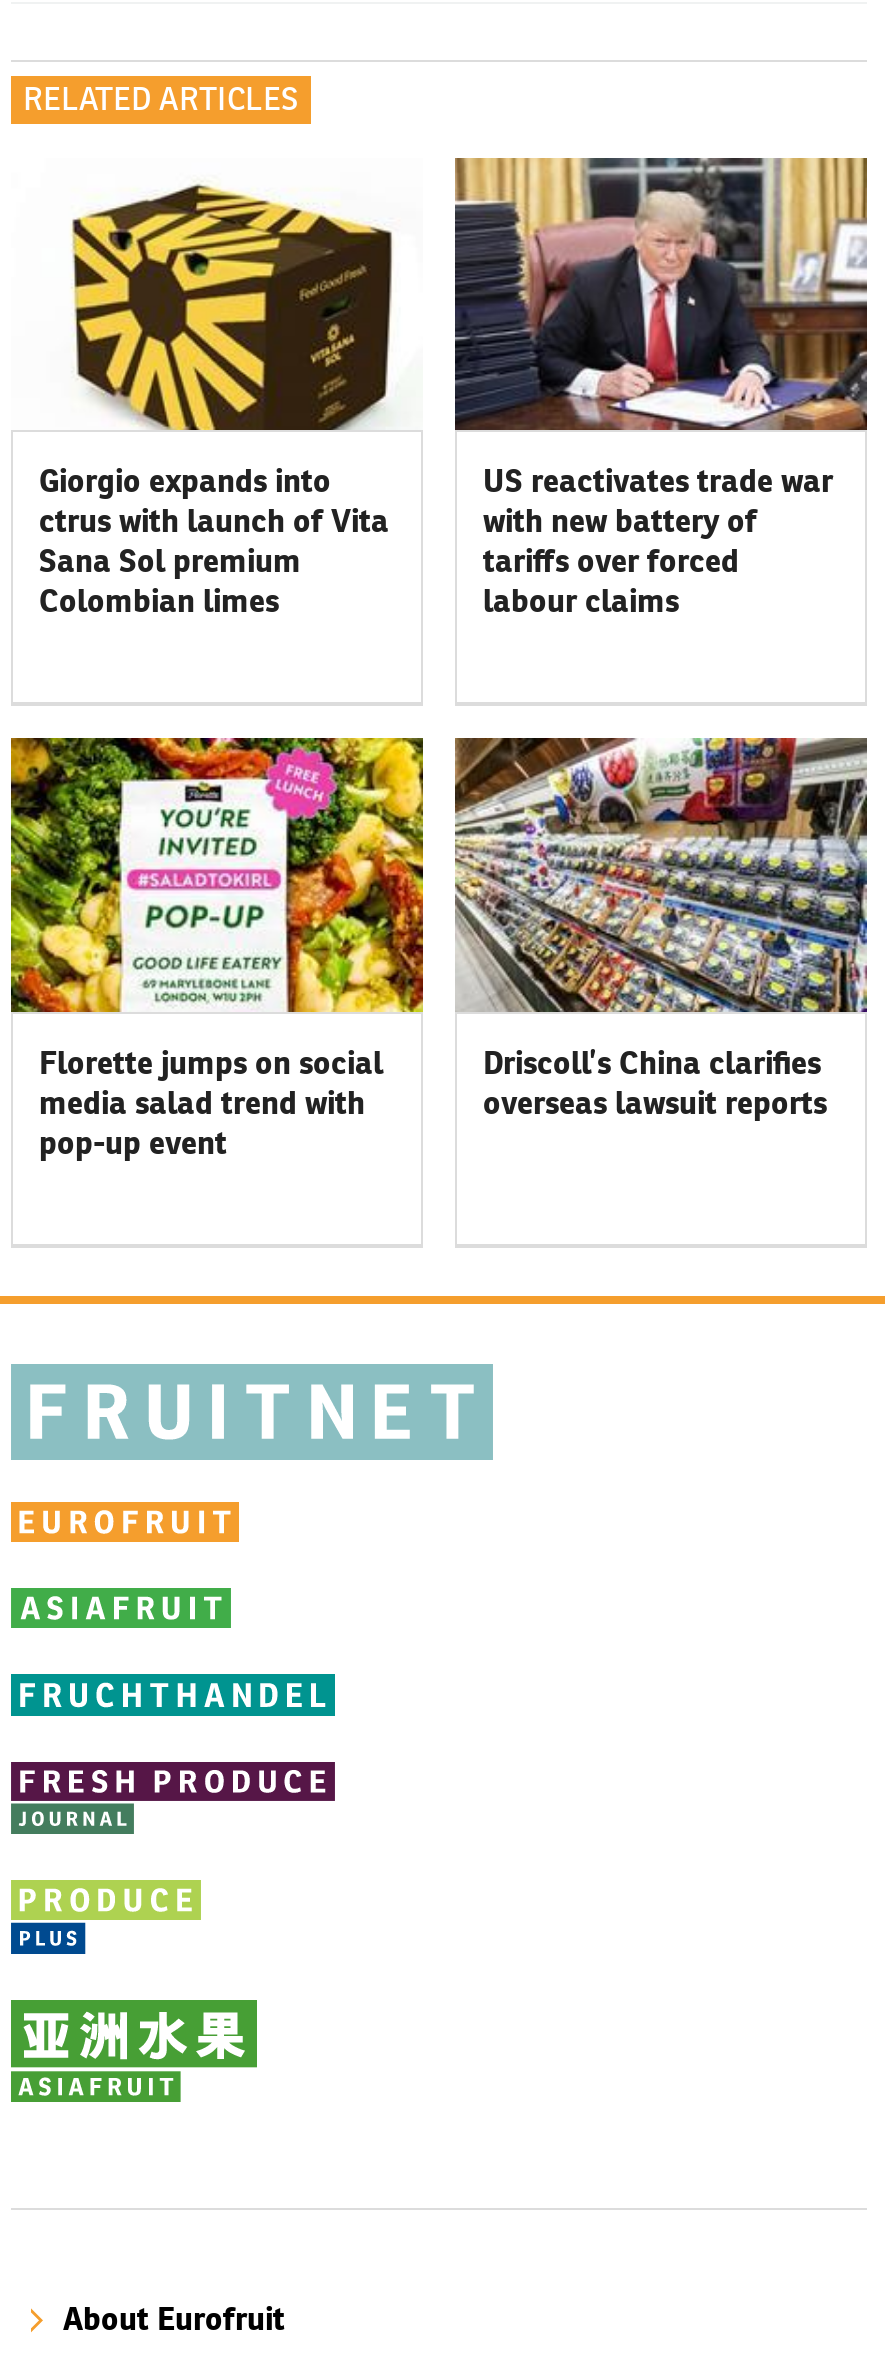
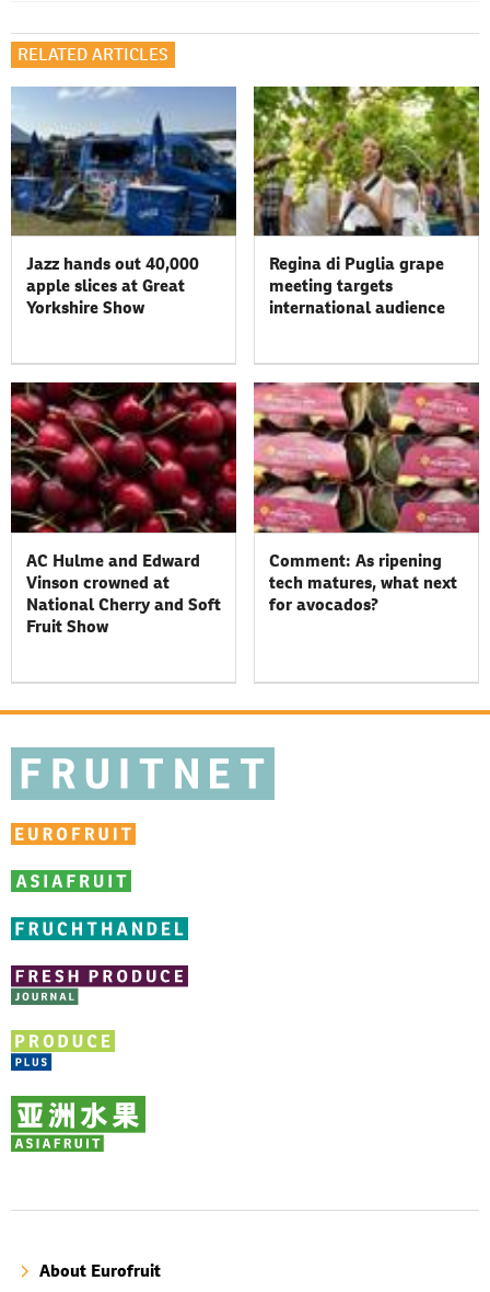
[11,158,423,623] [image] | Giorgio expands into | ctrus with launch of Vita | Sana Sol premium | Colombian limes -> [10,85,237,319] [image] | Jazz hands out 40,000 | apple slices at Great | Yorkshire Show
[453,156,869,623] [image] | US reactivates trade war | with new battery of | tariffs over forced | labour claims -> [253,85,480,319] [image] | Regina di Puglia grape | meeting targets | international audience
[9,698,425,1164] [image] | Florette jumps on social | media salad trend with | pop-up event -> [10,381,237,638] [image] | AC Hulme and Edward | Vinson crowned at | National Cherry and Soft | Fruit Show
[453,698,869,1124] [image] | Driscoll’s China clarifies | overseas lawsuit reports -> [253,381,480,616] [image] | Comment: As ripening | tech matures, what next | for avocados?

